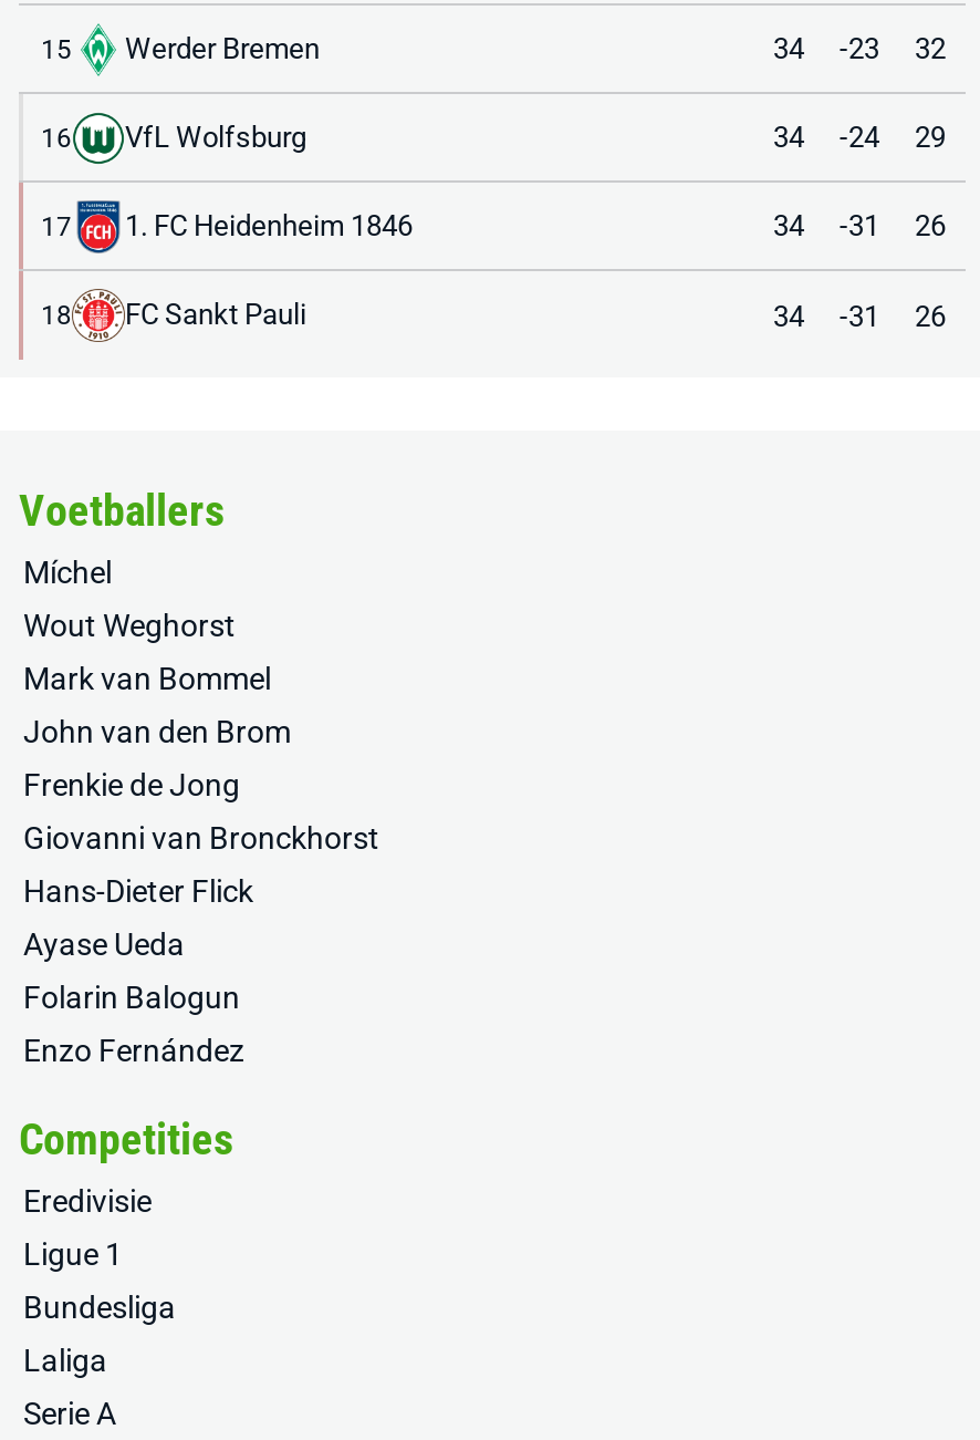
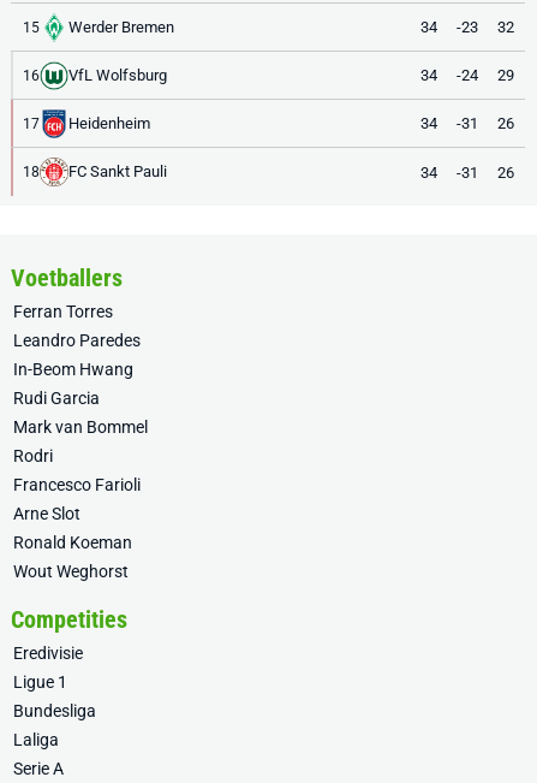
[125,208,413,241] 1. FC Heidenheim 1846 -> [68,114,150,132] Heidenheim
[23,555,112,590] Míchel -> [13,302,141,408] Ferran Torres | Leandro Paredes | In-Beom Hwang | Rudi Garcia
moved [23,608,236,643] -> [13,562,129,581]: Wout Weghorst
moved [23,661,271,696] -> [13,417,148,437]: Mark van Bommel
[23,714,379,1068] John van den Brom | Frenkie de Jong | Giovanni van Bronckhorst | Hans-Dieter Flick | Ayase Ueda | Folarin Balogun | Enzo Fernández -> [13,446,141,552] Rodri | Francesco Farioli | Arne Slot | Ronald Koeman

